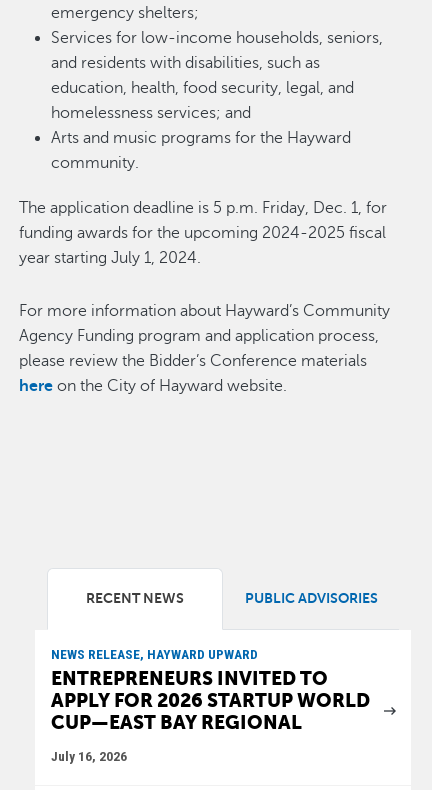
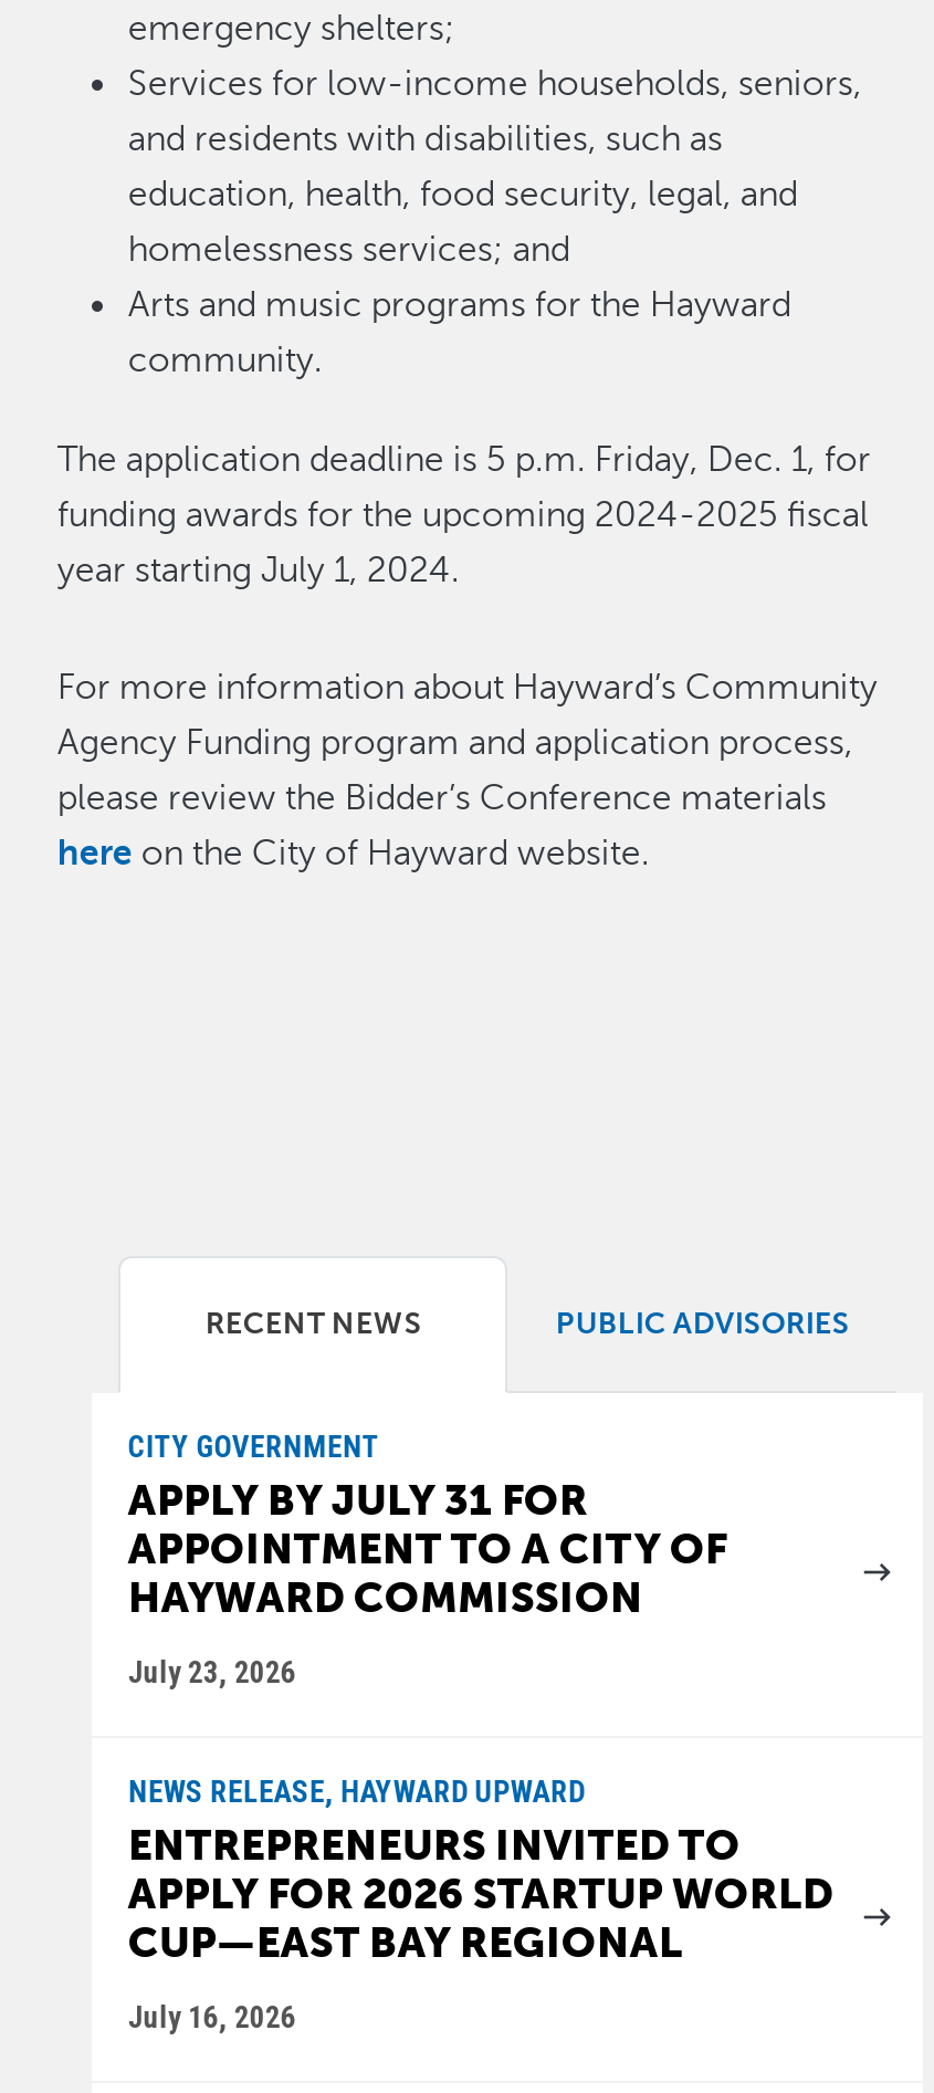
none -> [128,1429,727,1689] CITY GOVERNMENT | APPLY BY JULY 31 FOR | APPOINTMENT TO A CITY OF | HAYWARD COMMISSION | July 23, 2026

